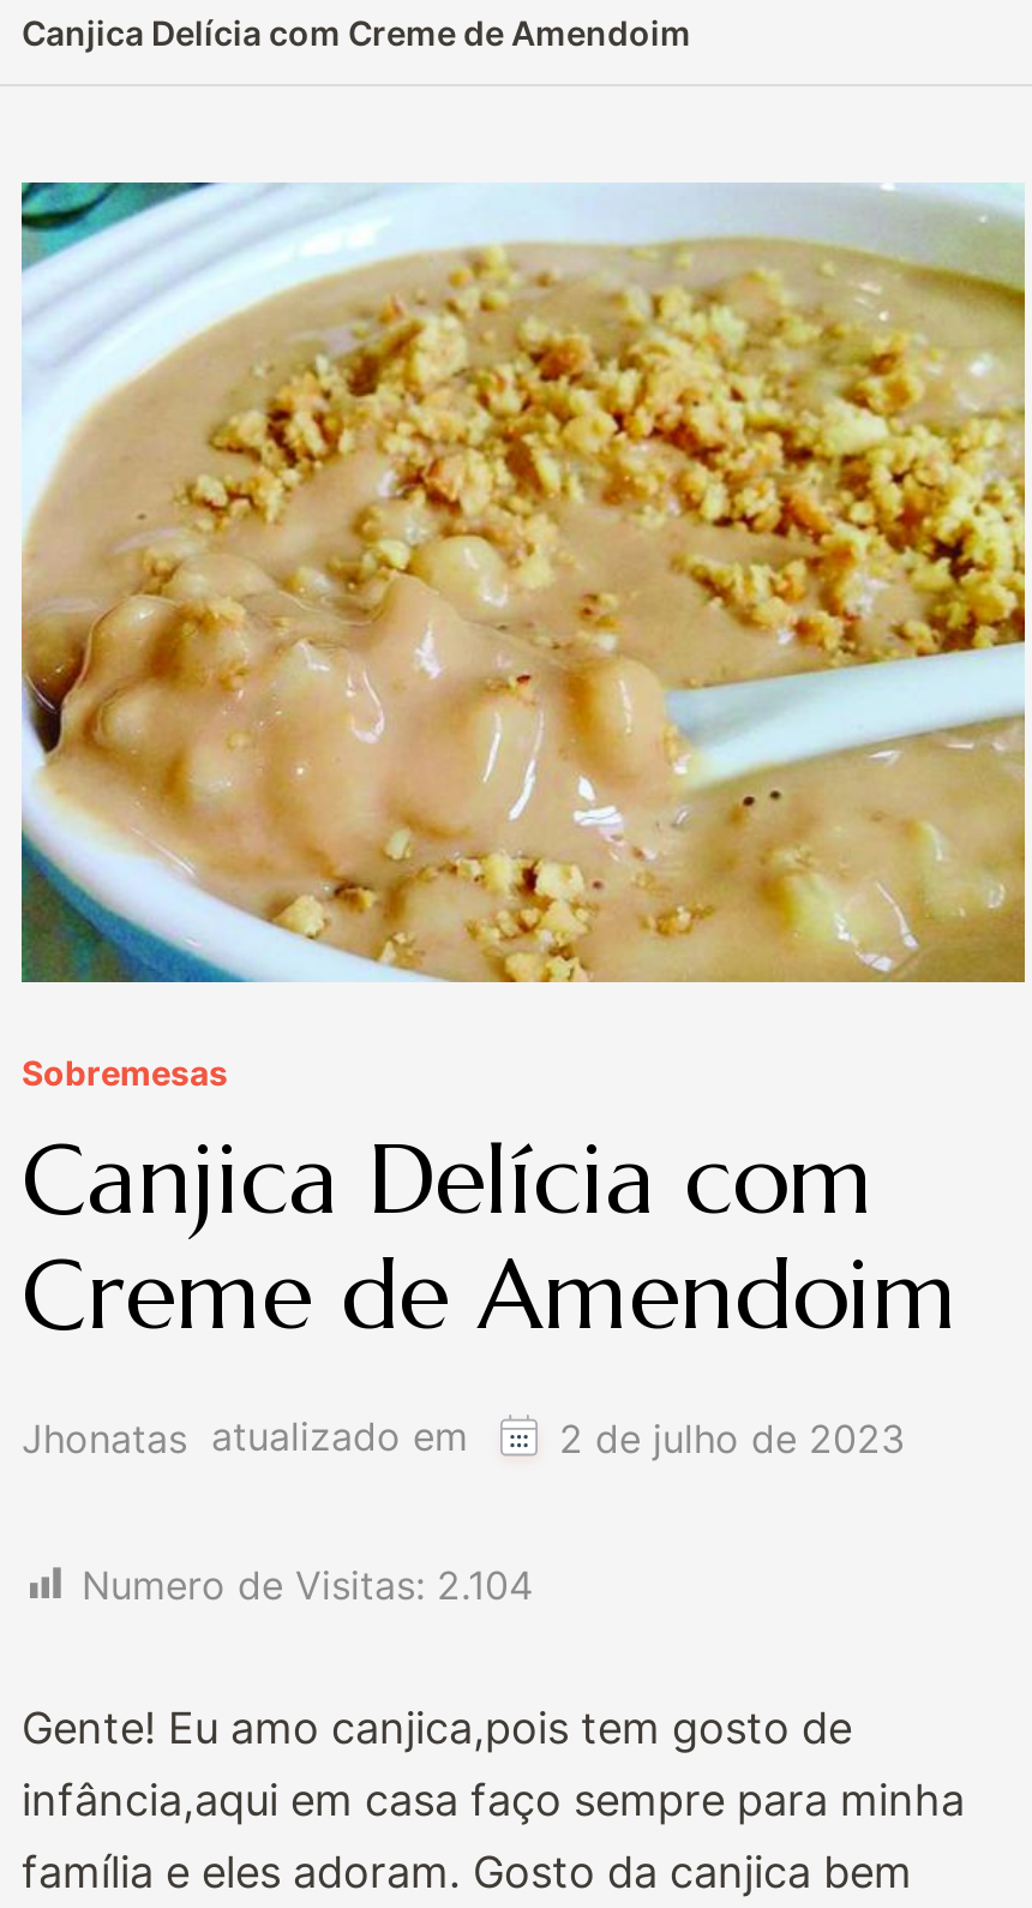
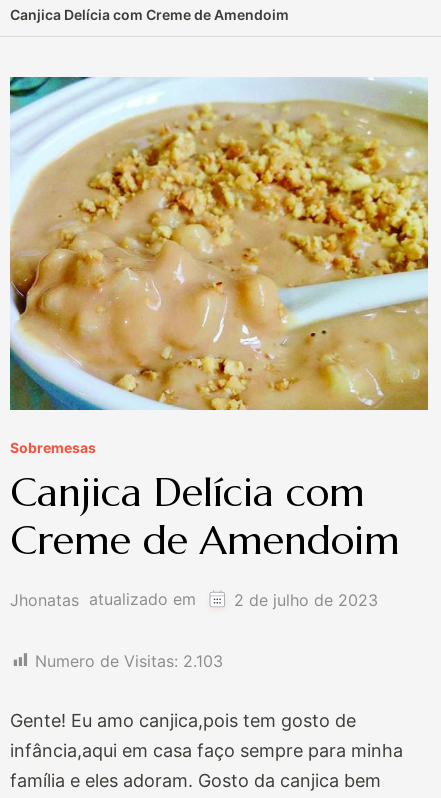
[82,1563,533,1609] Numero de Visitas: 2.104 -> [35,652,223,671] Numero de Visitas: 2.103

